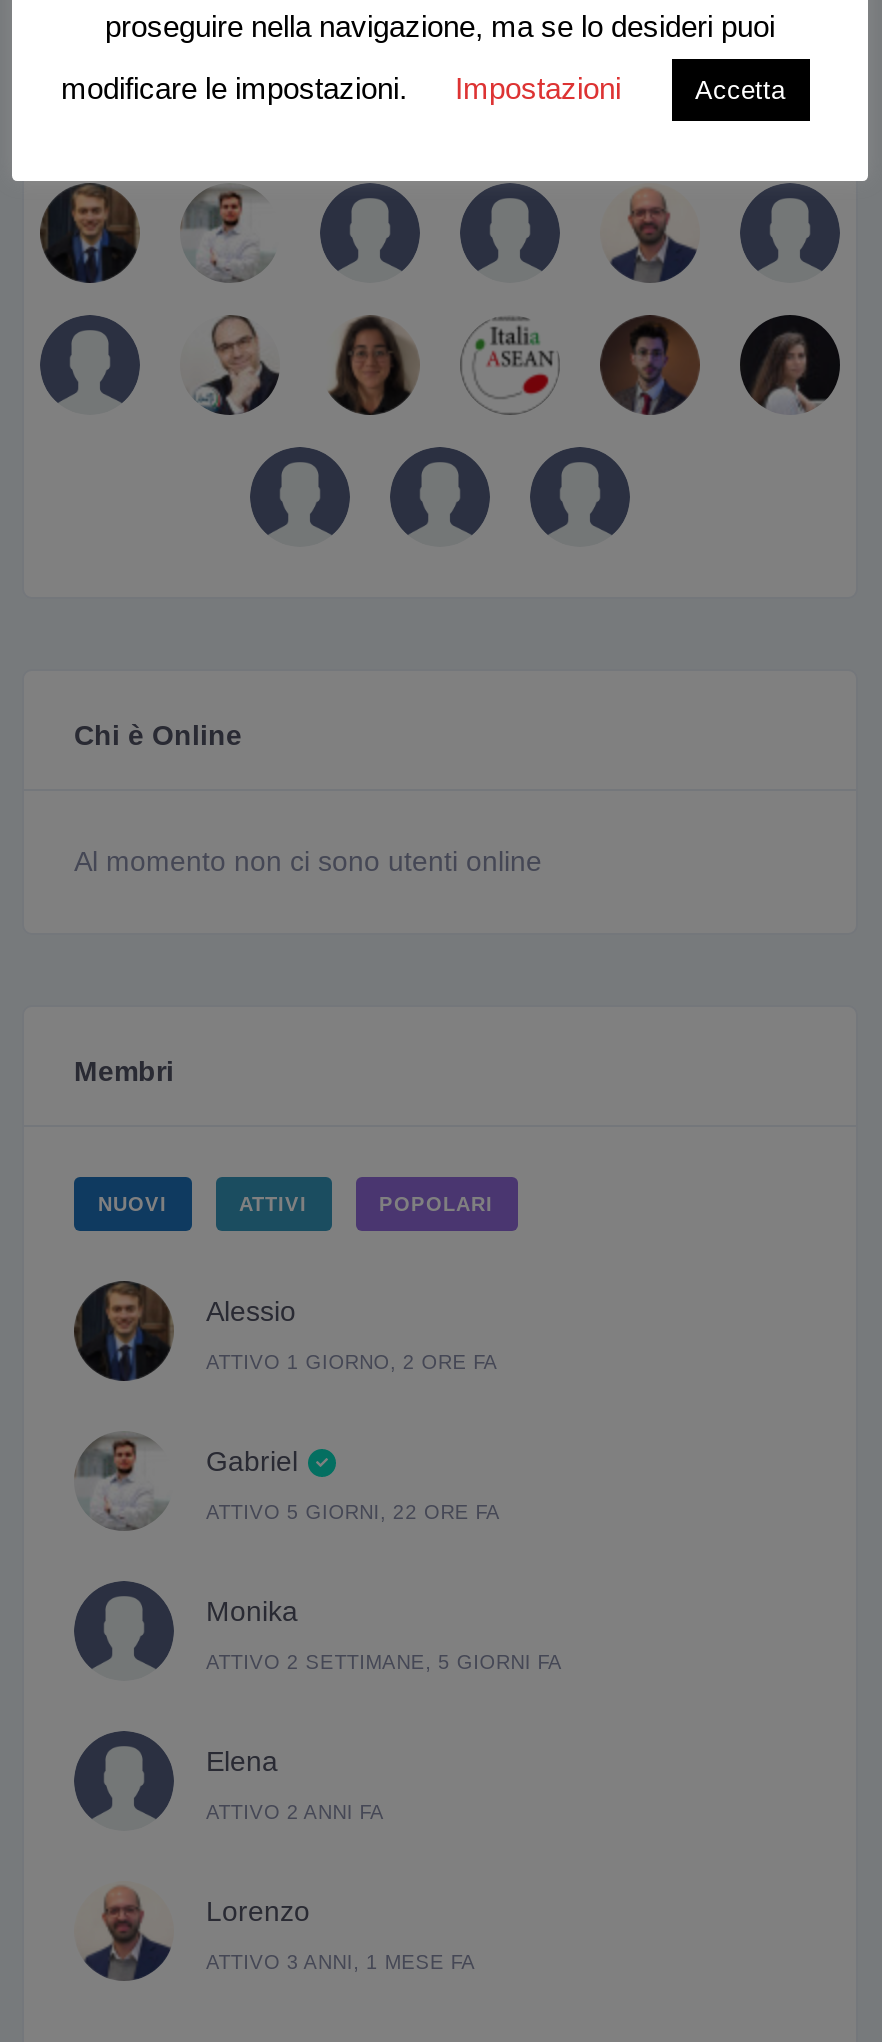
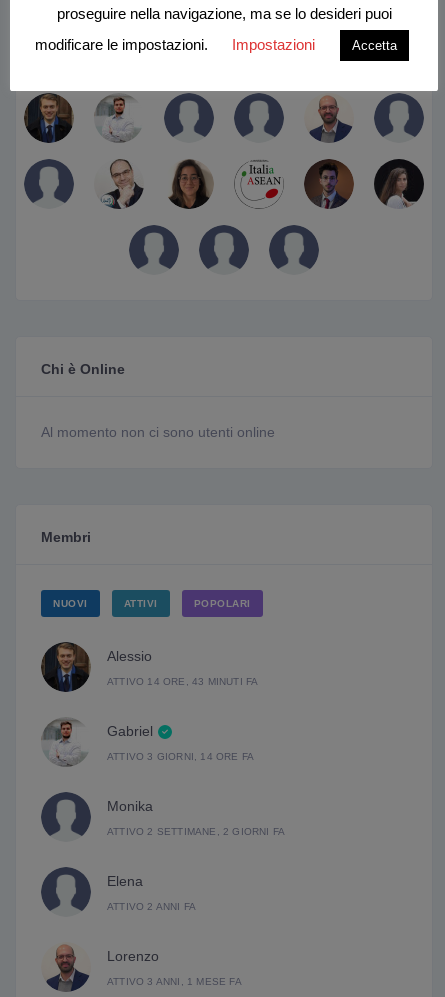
[206,1351,498,1373] ATTIVO 1 GIORNO, 2 ORE FA -> [107,676,258,687] ATTIVO 14 ORE, 43 MINUTI FA
[206,1501,500,1523] ATTIVO 5 GIORNI, 22 ORE FA -> [107,751,254,762] ATTIVO 3 GIORNI, 14 ORE FA
[206,1651,562,1673] ATTIVO 2 SETTIMANE, 5 GIORNI FA -> [107,826,285,837] ATTIVO 2 SETTIMANE, 2 GIORNI FA

